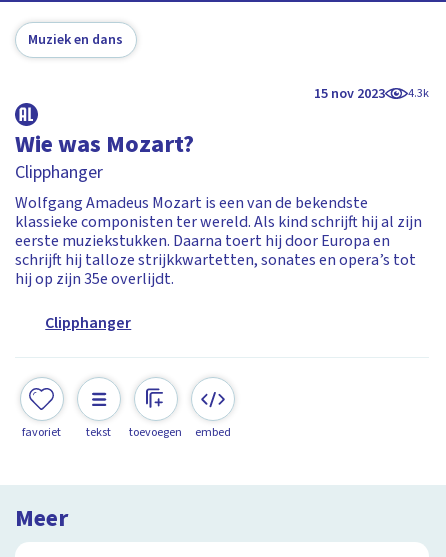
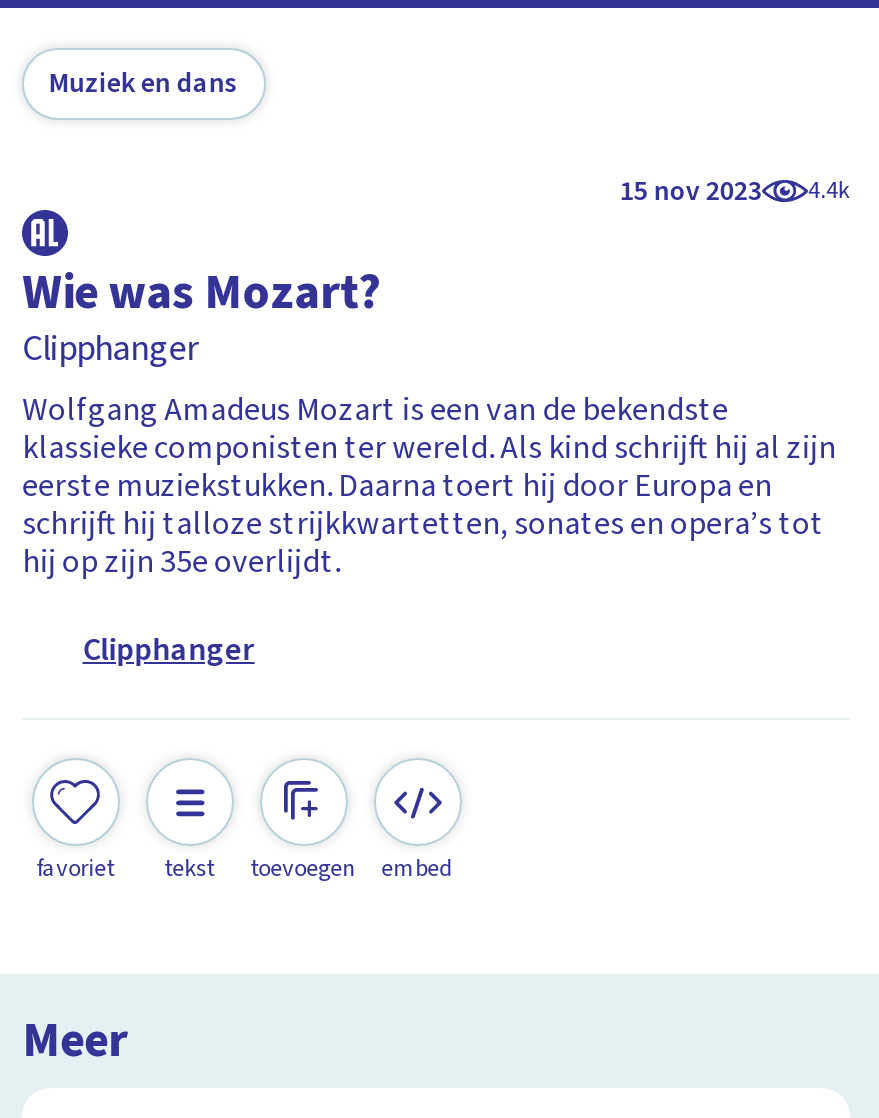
[314,83,429,103] 15 nov 2023 4.3k -> [620,171,850,211] 15 nov 2023 4.4k

